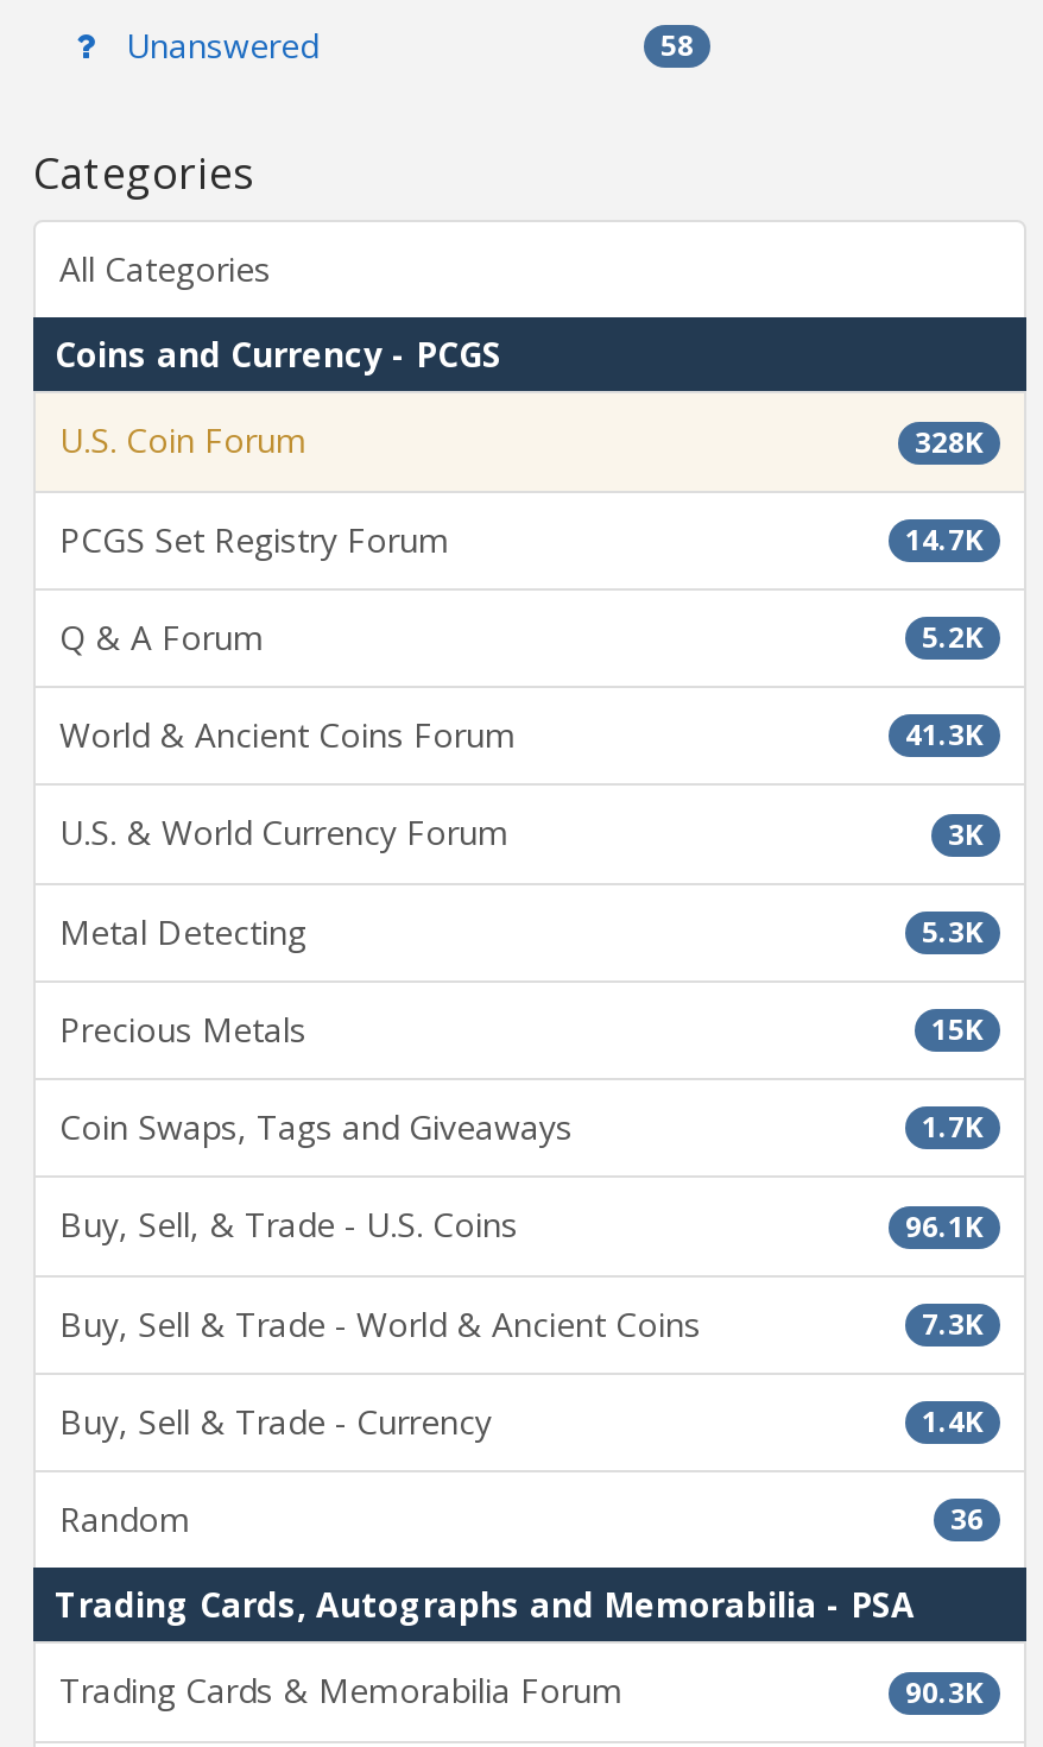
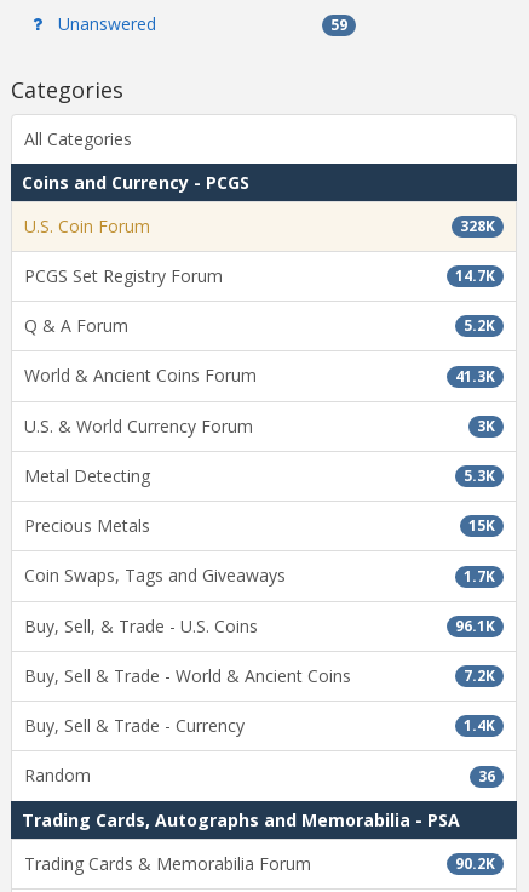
[660,25,694,66] 58 -> [330,14,347,35] 59
[922,1303,984,1343] 7.3K -> [464,666,495,686] 7.2K
[905,1671,984,1711] 90.3K -> [455,853,495,874] 90.2K

